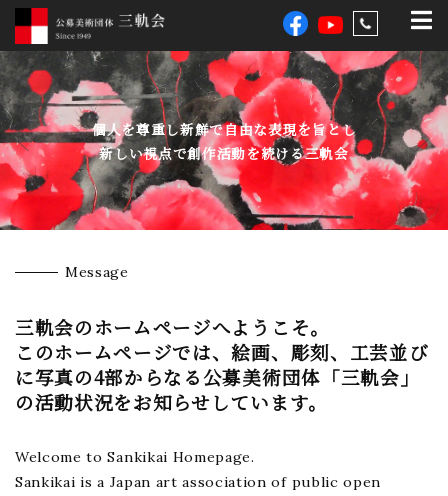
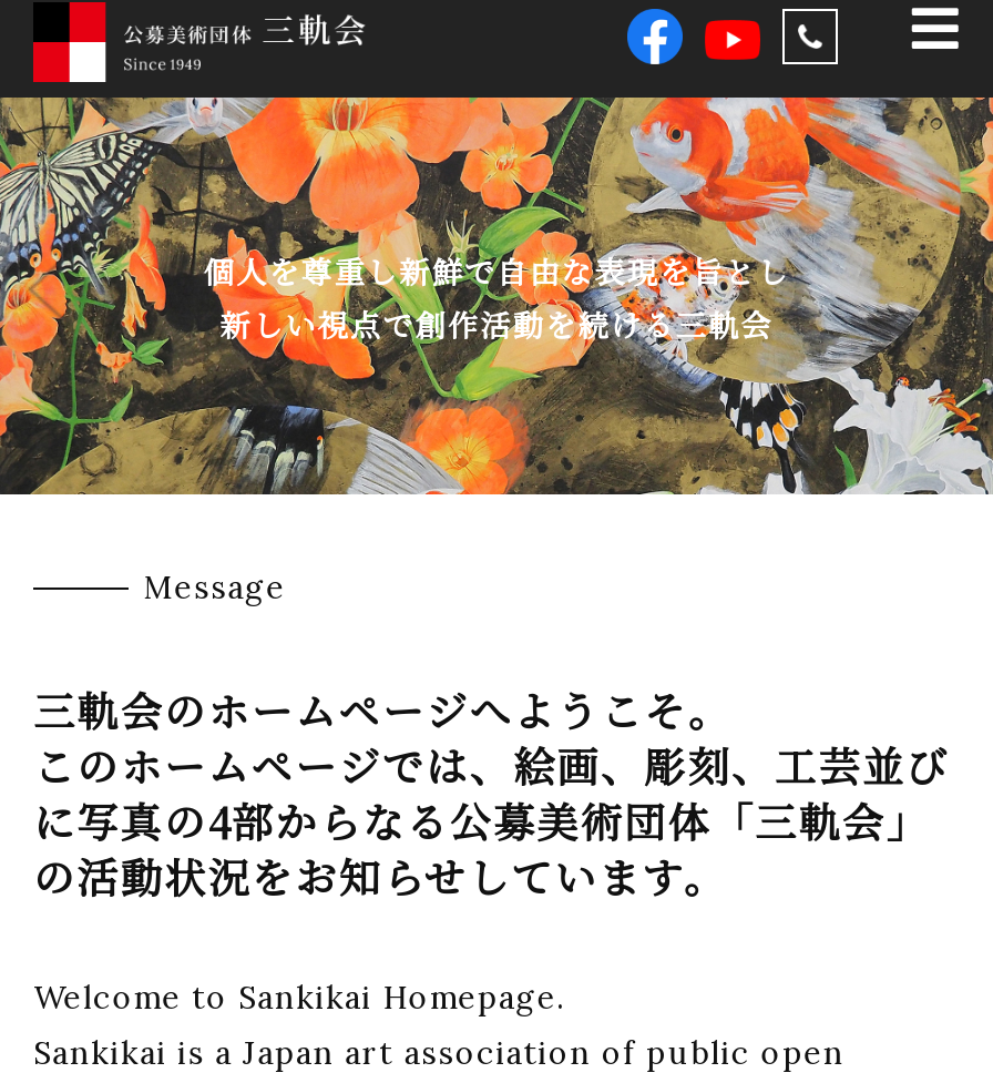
[3,50,445,231] [image] -> [7,95,986,497] [image]

